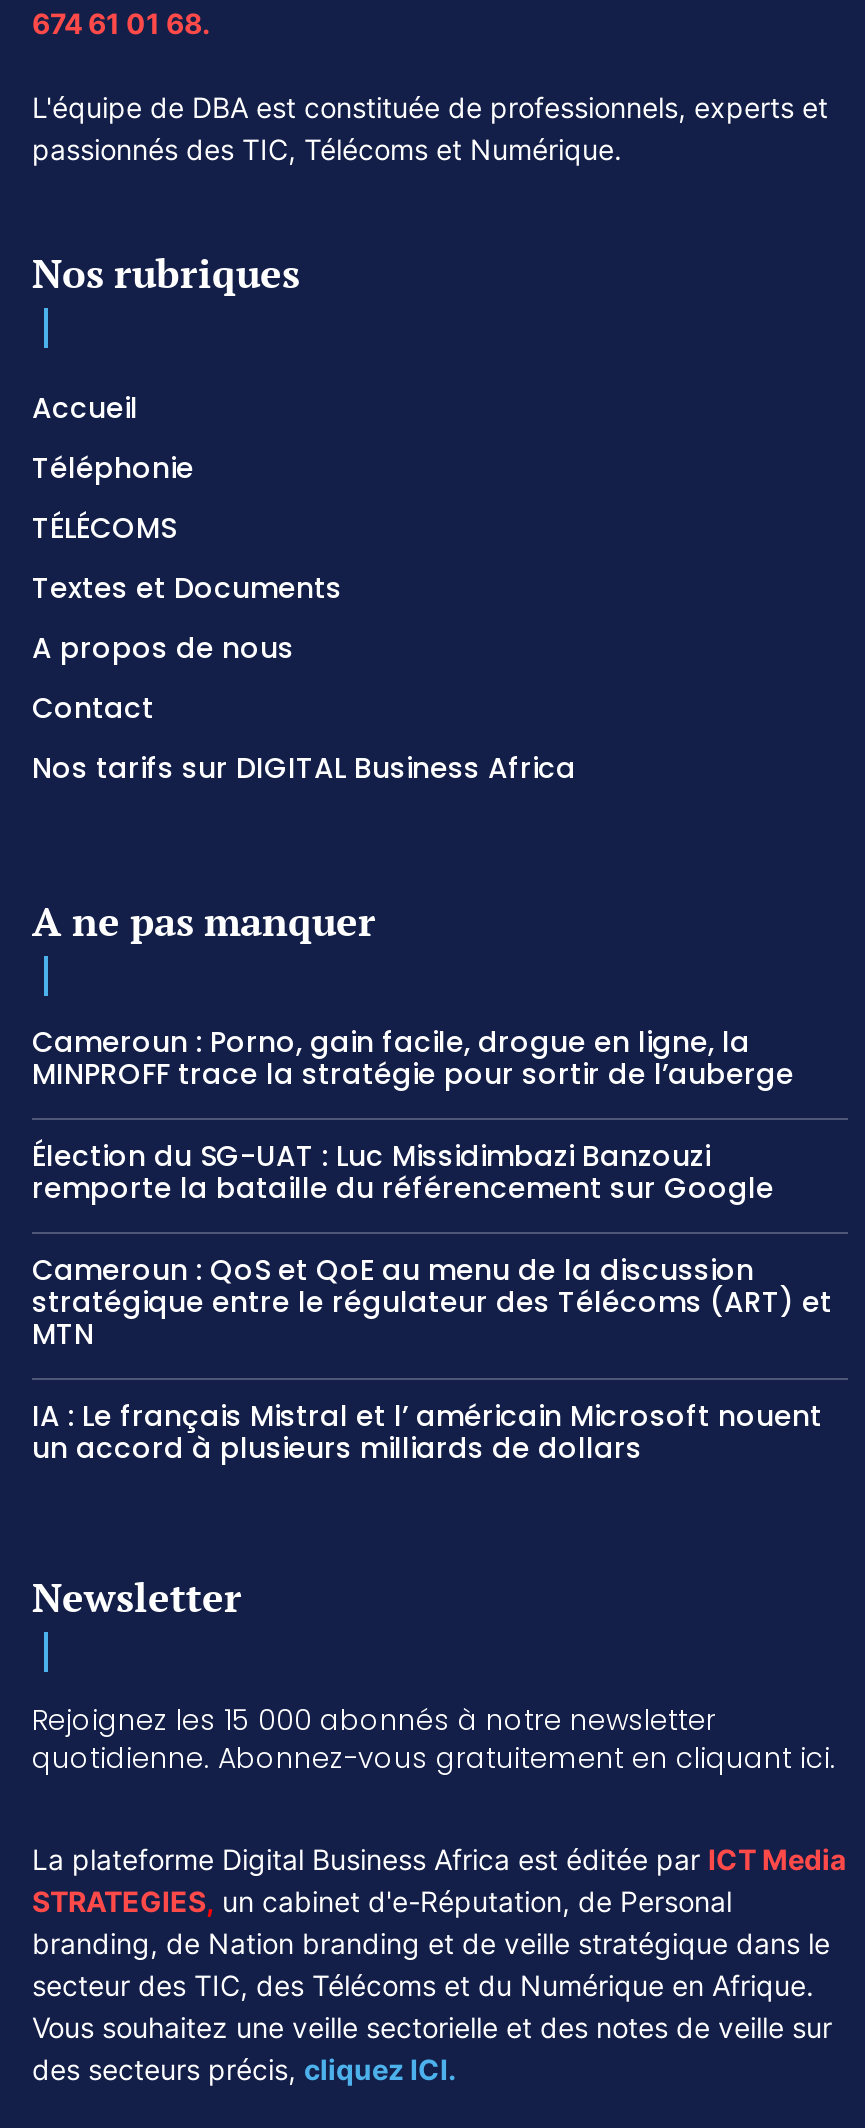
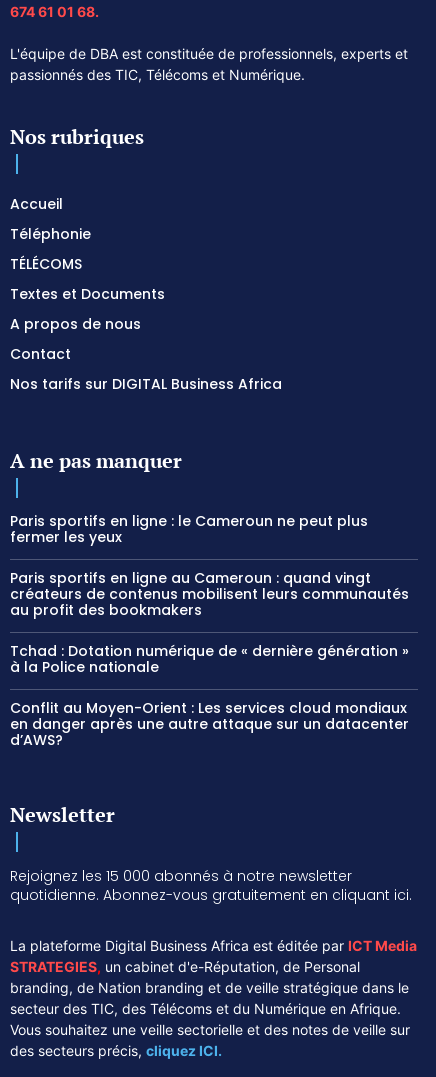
[32,1021,802,1093] Cameroun : Porno, gain facile, drogue en ligne, la | MINPROFF trace la stratégie pour sortir de l’auberge -> [10,511,368,547] Paris sportifs en ligne : le Cameroun ne peut plus | fermer les yeux
[32,1135,774,1207] Élection du SG-UAT : Luc Missidimbazi Banzouzi | remporte la bataille du référencement sur Google -> [10,568,409,620] Paris sportifs en ligne au Cameroun : quand vingt | créateurs de contenus mobilisent leurs communautés | au profit des bookmakers
[32,1249,832,1353] Cameroun : QoS et QoE au menu de la discussion | stratégique entre le régulateur des Télécoms (ART) et | MTN -> [10,641,409,677] Tchad : Dotation numérique de « dernière génération » | à la Police nationale
[32,1395,822,1467] IA : Le français Mistral et l’ américain Microsoft nouent | un accord à plusieurs milliards de dollars -> [10,698,409,750] Conflit au Moyen-Orient : Les services cloud mondiaux | en danger après une autre attaque sur un datacenter | d’AWS?

